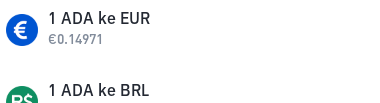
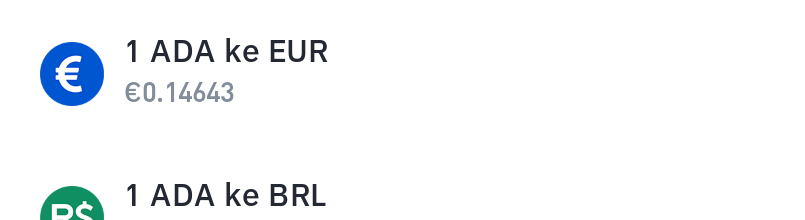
[48,33,103,47] €0.14971 -> [124,80,234,108] €0.14643

